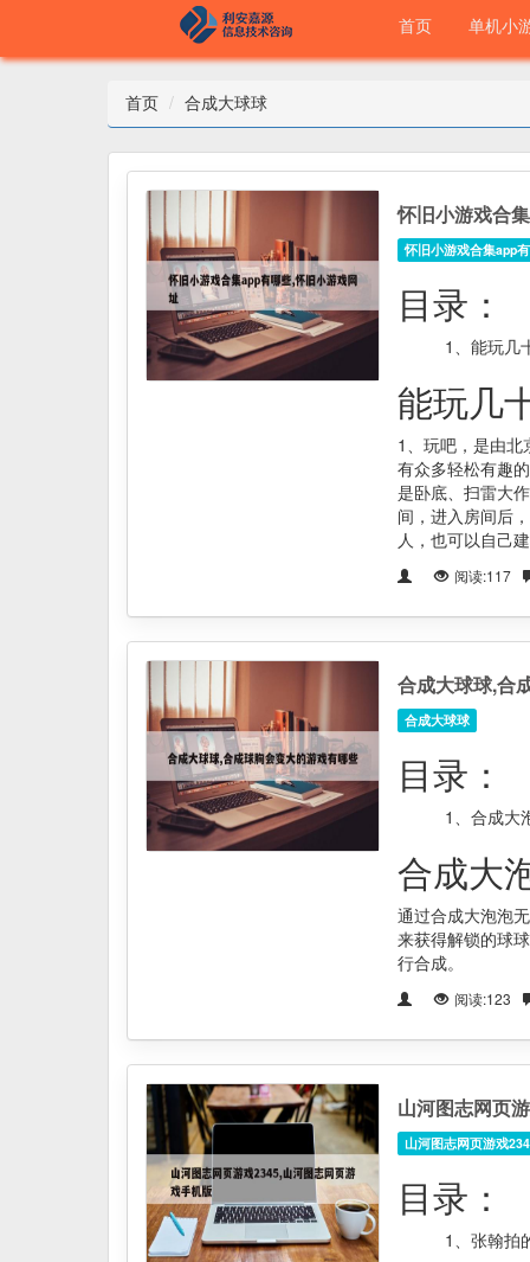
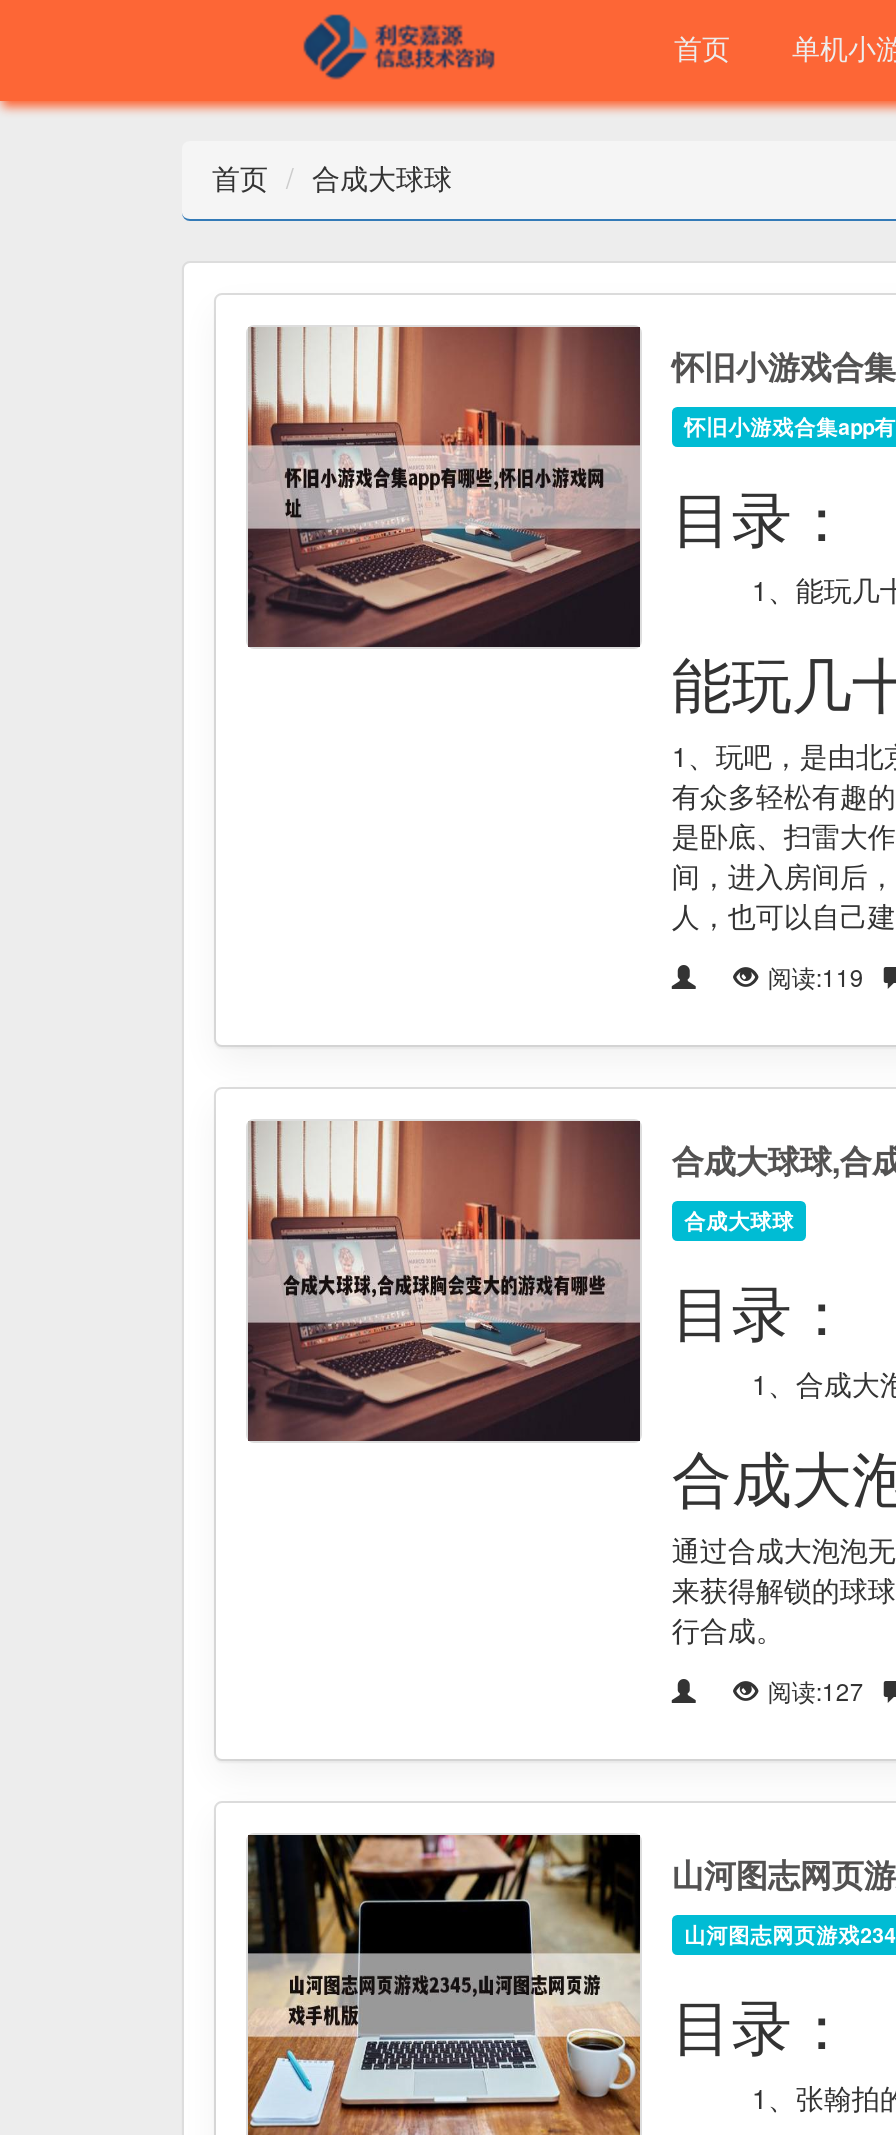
[454,565,511,585] 阅读:117 -> [768,959,864,993] 阅读:119
[454,988,511,1008] 阅读:123 -> [768,1673,864,1707] 阅读:127

